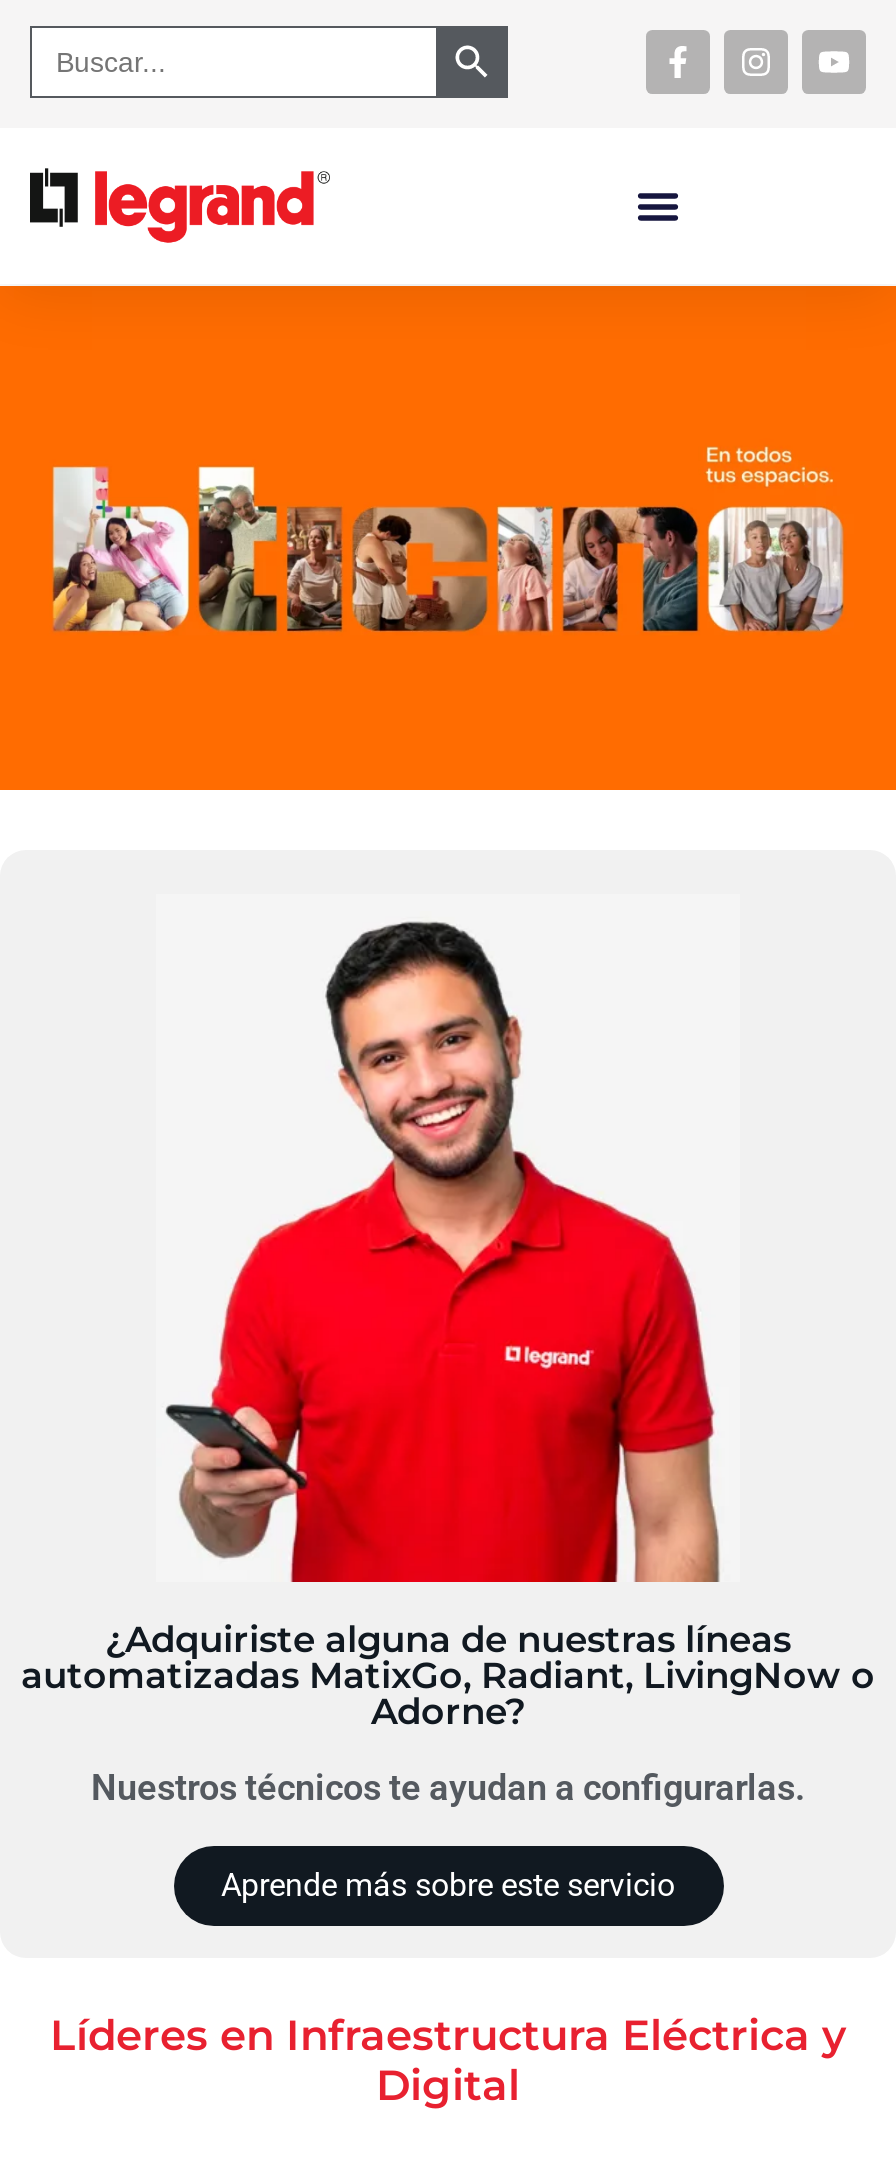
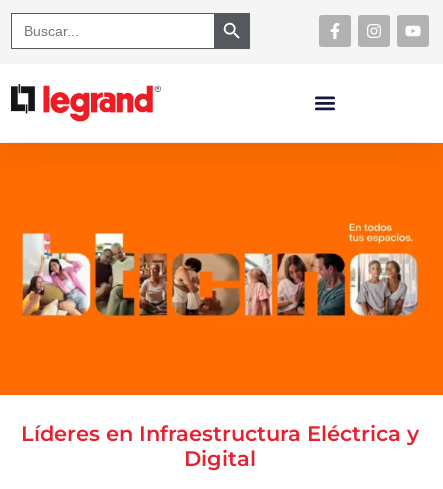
[21,920,875,1904] [image] | ¿Adquiriste alguna de nuestras líneas | automatizadas MatixGo, Radiant, LivingNow o | Adorne? | Nuestros técnicos te ayudan a configurarlas. | Aprende más sobre este servicio -> none

